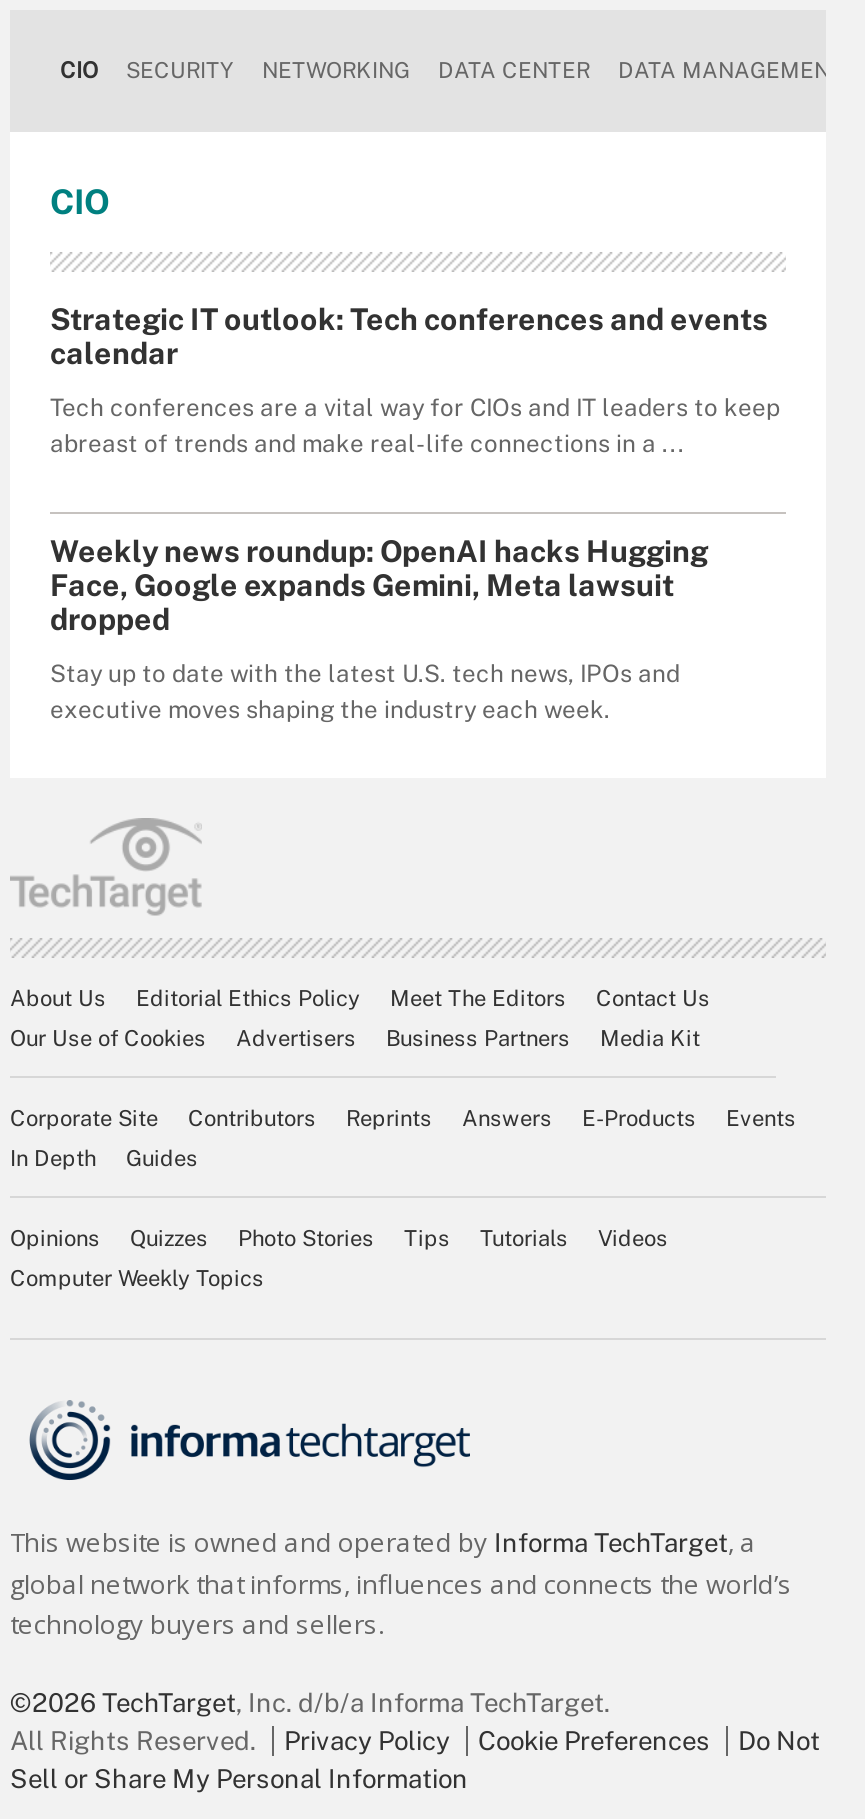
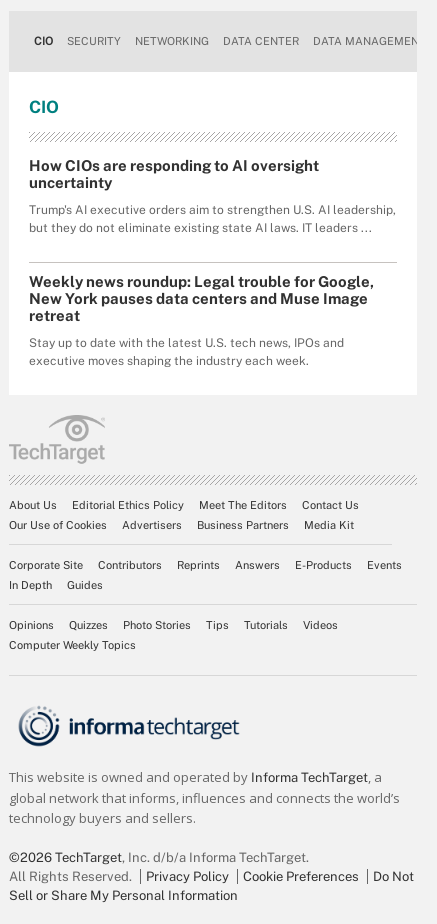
[50,301,768,369] Strategic IT outlook: Tech conferences and events | calendar -> [29,156,319,190] How CIOs are responding to AI oversight | uncertainty
[50,393,780,457] Tech conferences are a vital way for CIOs and IT leaders to keep | abreast of trends and make real-life connections in a ... -> [29,202,396,234] Trump's AI executive orders aim to strengthen U.S. AI leadership, | but they do not eliminate existing state AI laws. IT leaders ...
[50,533,708,635] Weekly news roundup: OpenAI hacks Hugging | Face, Google expands Gemini, Meta lawsuit | dropped -> [29,272,374,323] Weekly news roundup: Legal trouble for Google, | New York pauses data centers and Muse Image | retreat

